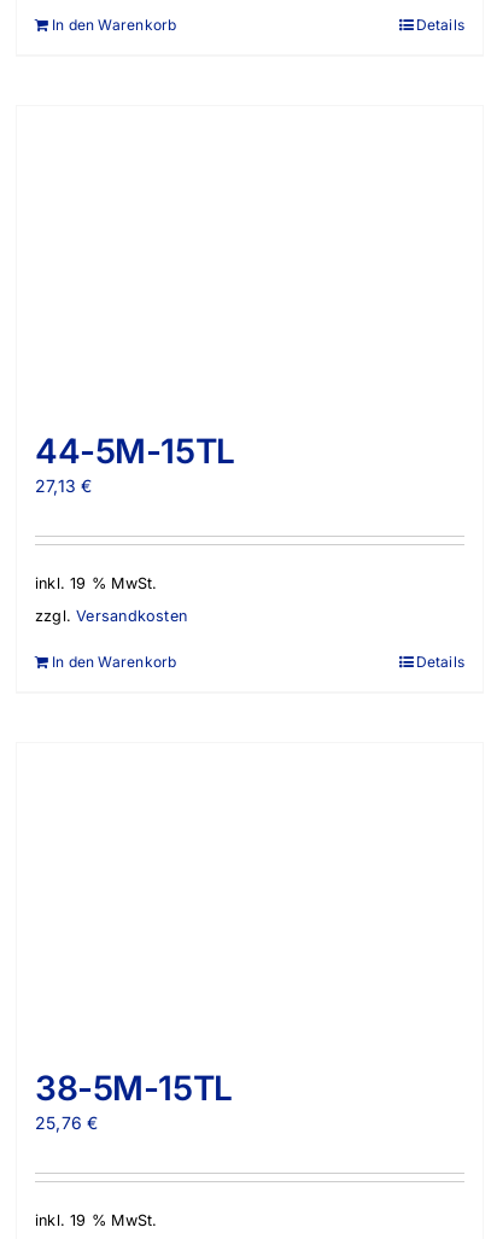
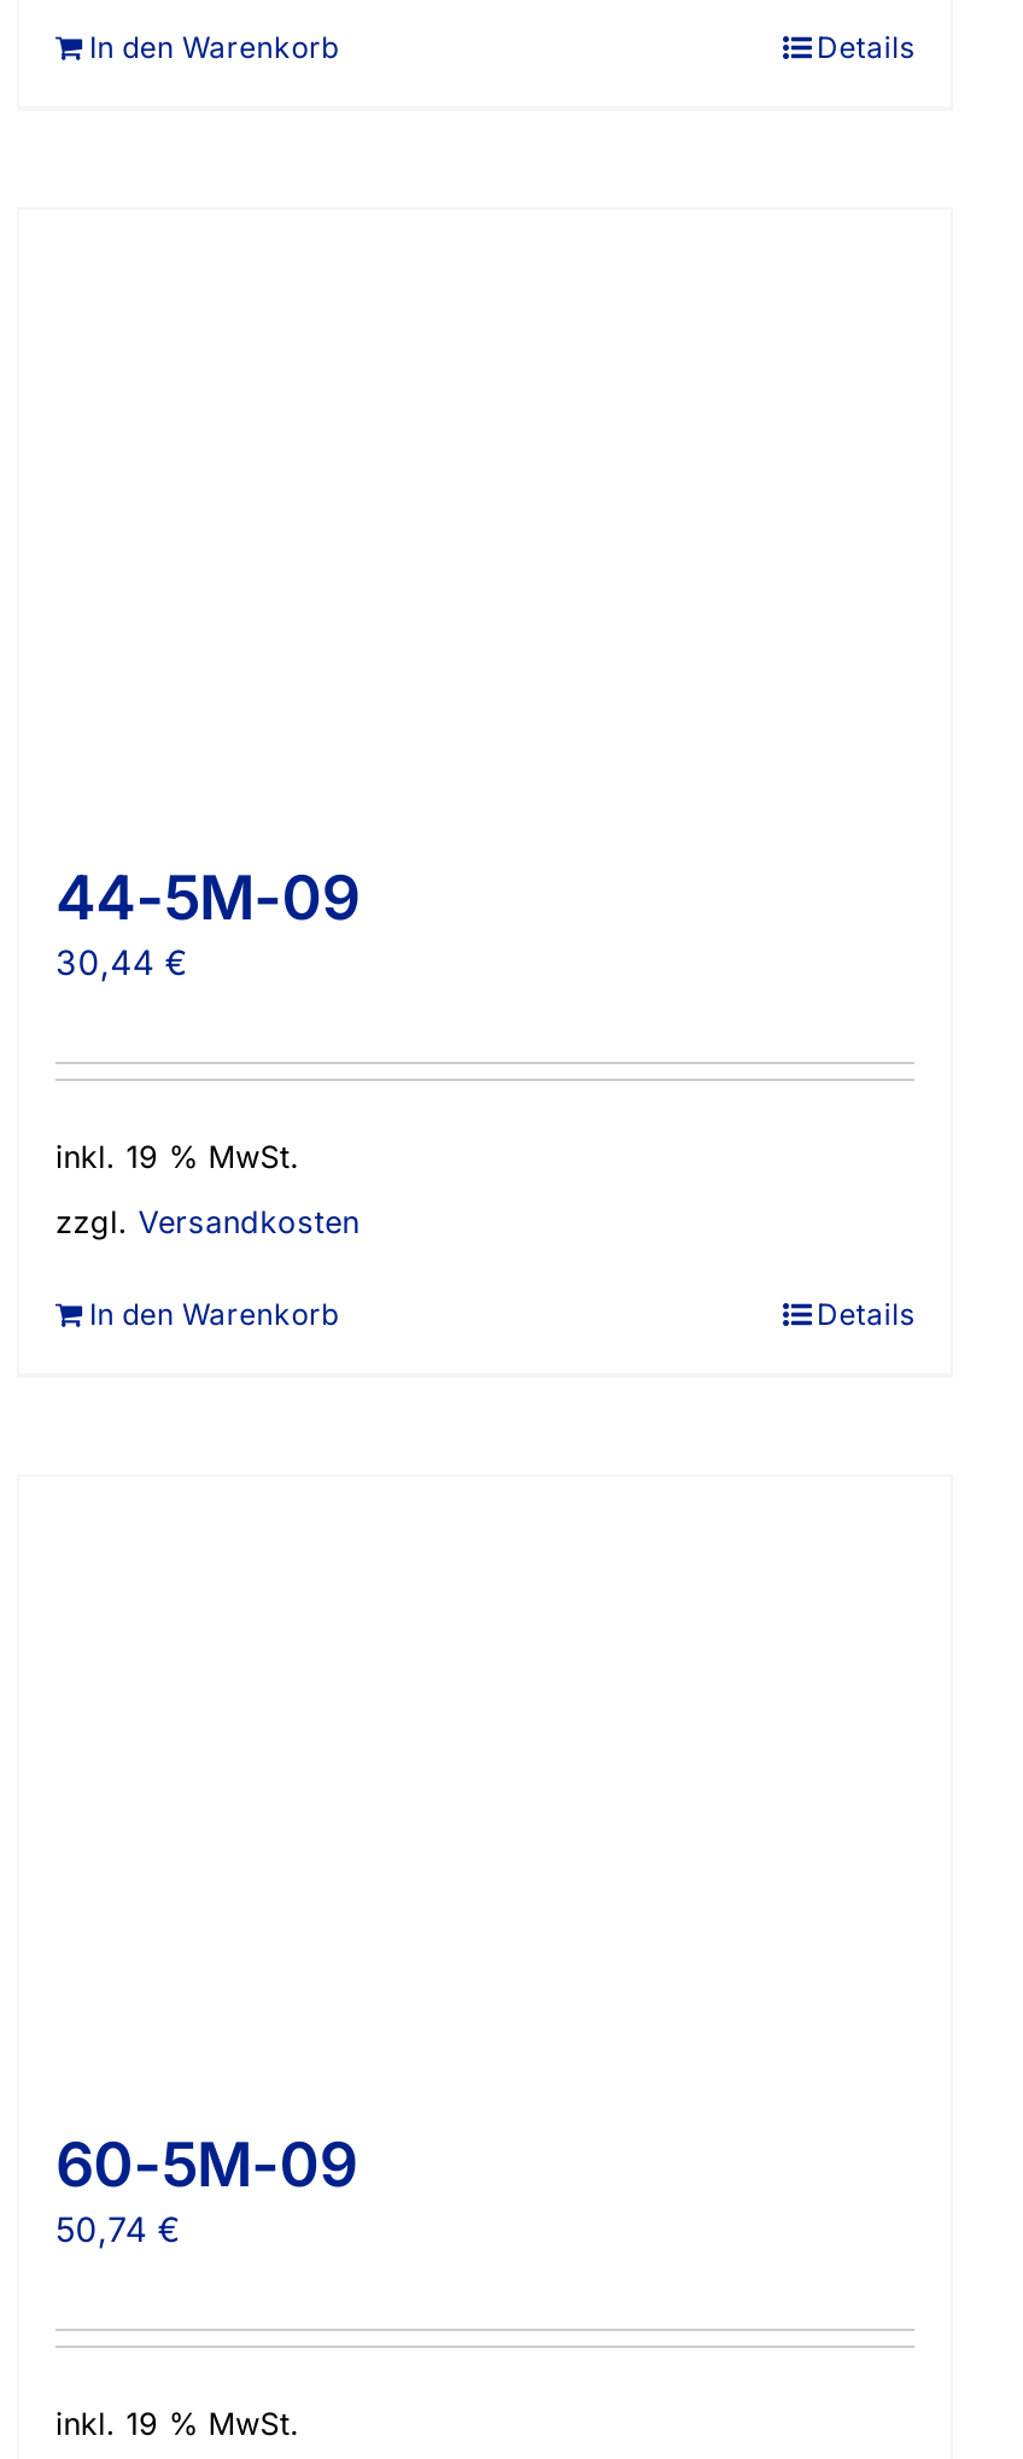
[35,430,235,495] 44-5M-15TL | 27,13 € -> [55,861,359,981] 44-5M-09 | 30,44 €
[35,1068,233,1133] 38-5M-15TL | 25,76 € -> [55,2129,357,2249] 60-5M-09 | 50,74 €

